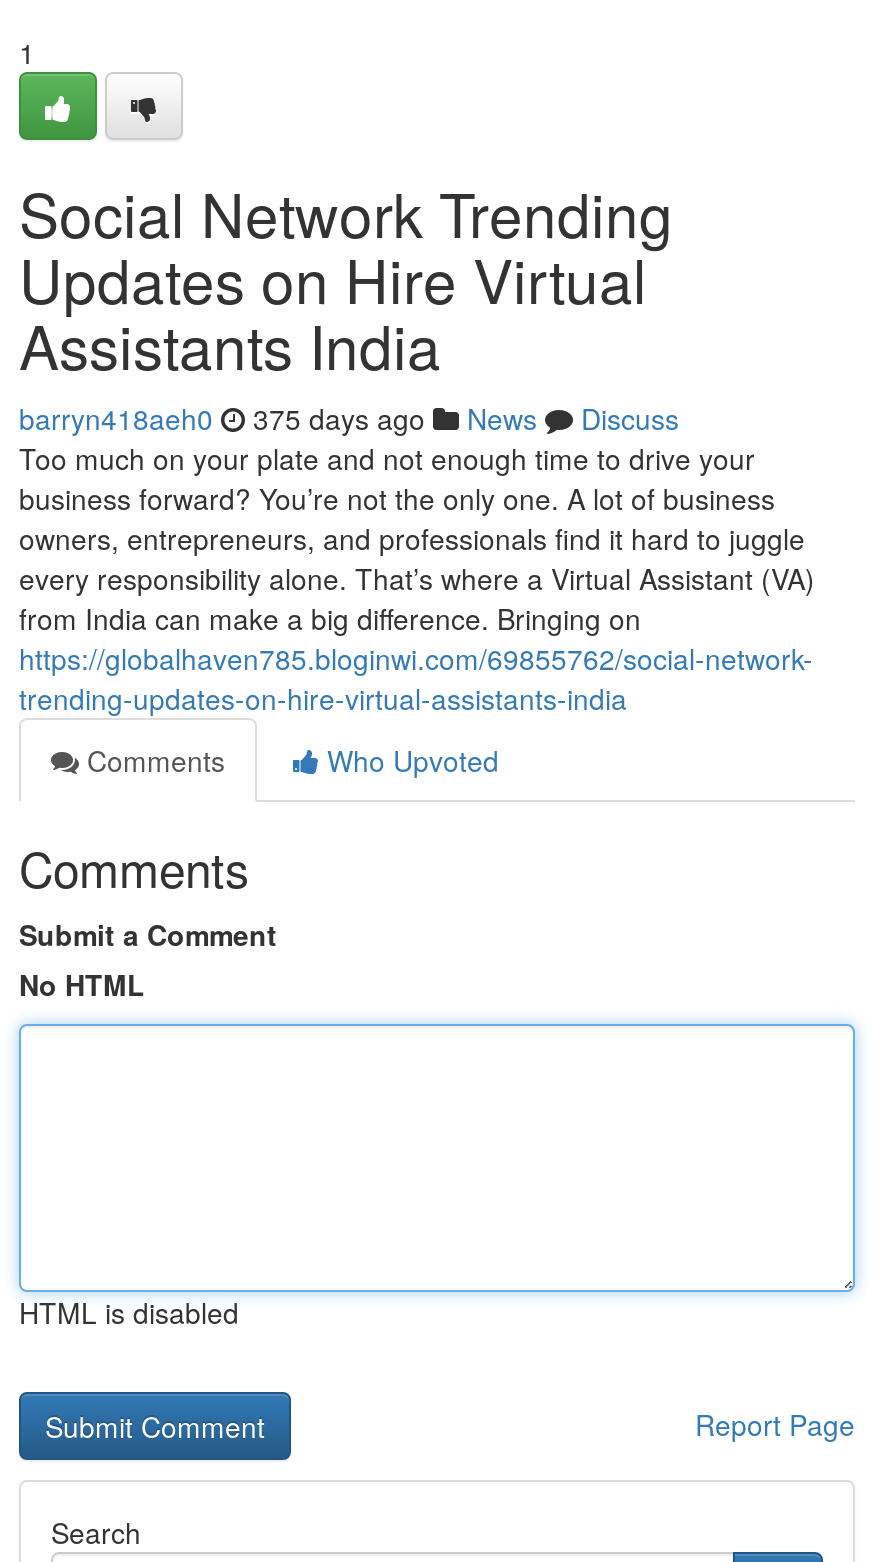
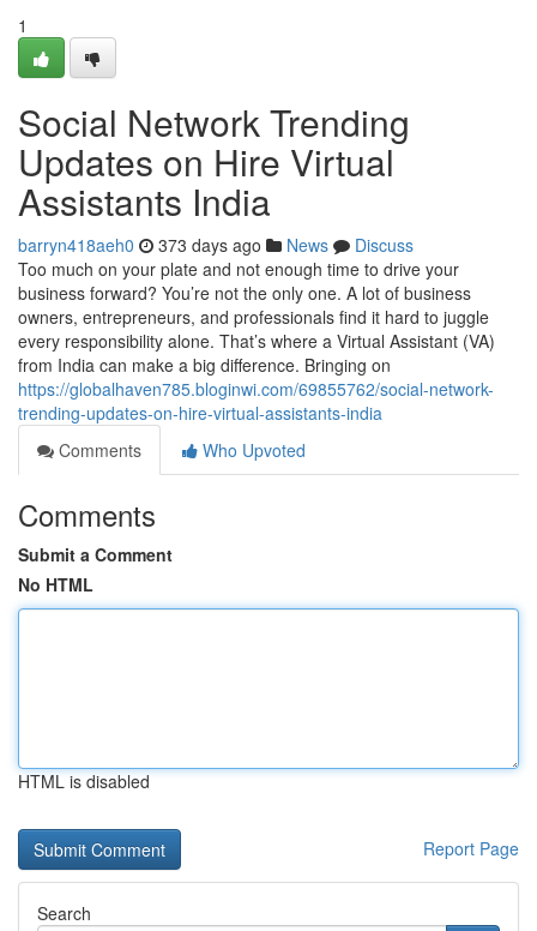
[19,398,679,438] barryn418aeh0 375 days ago News Discuss -> [18,233,414,257] barryn418aeh0 373 days ago News Discuss

